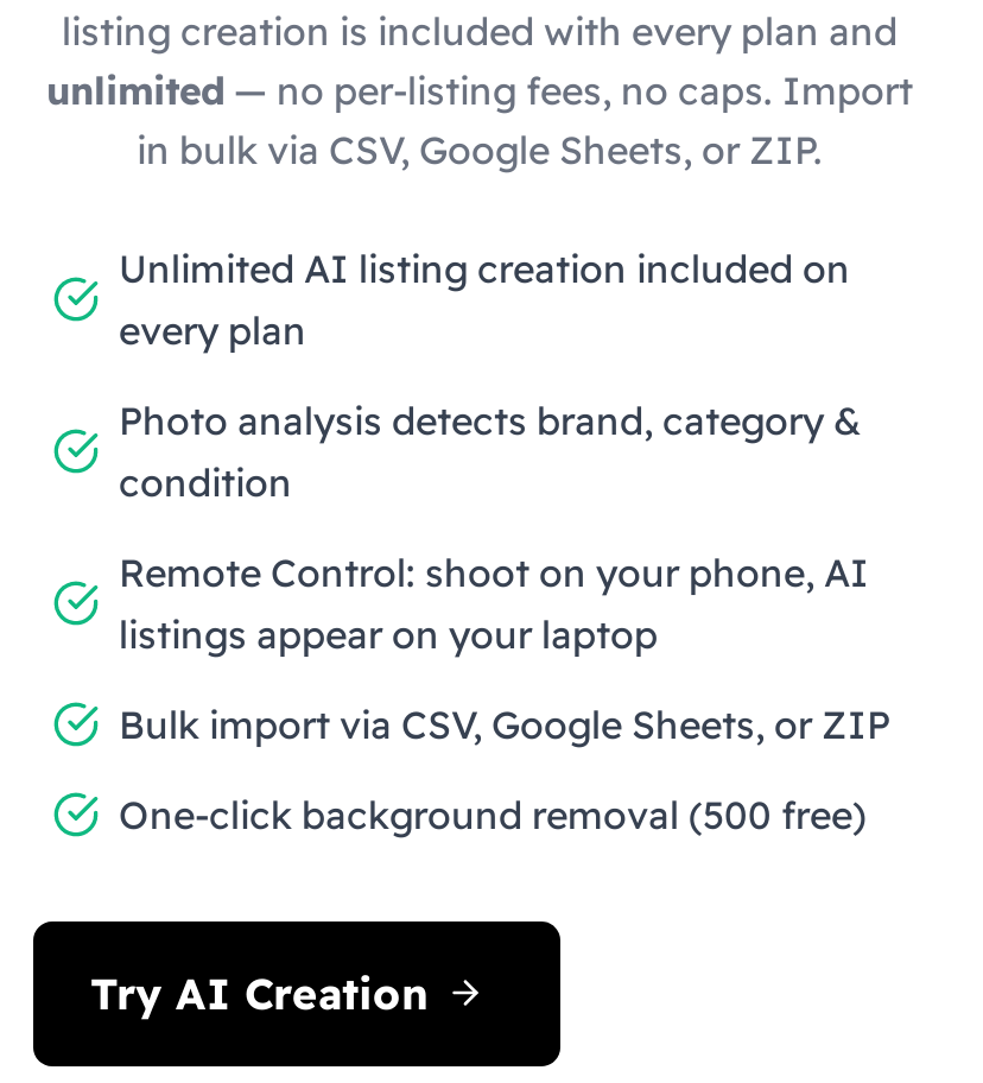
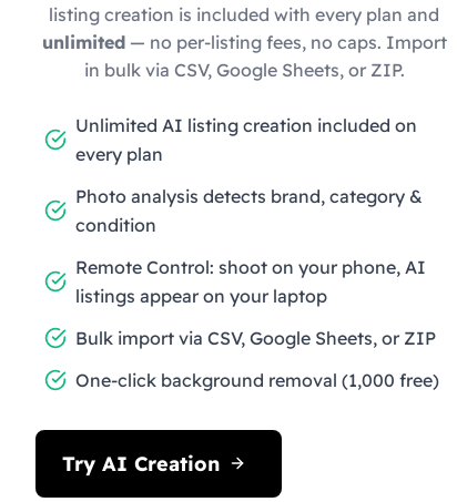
[119,791,867,838] One-click background removal (500 free) -> [75,369,439,391] One-click background removal (1,000 free)

